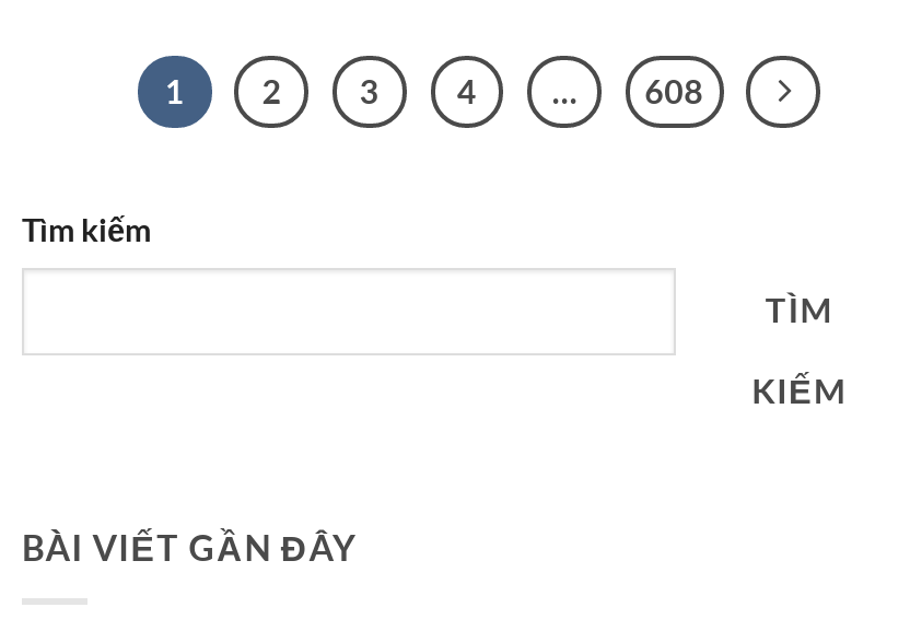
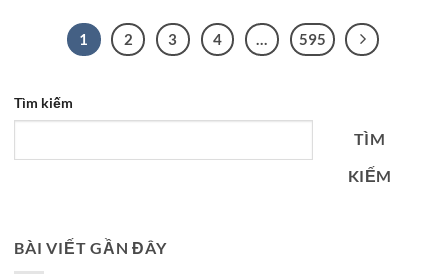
[644,70,703,109] 608 -> [299,29,326,47] 595

